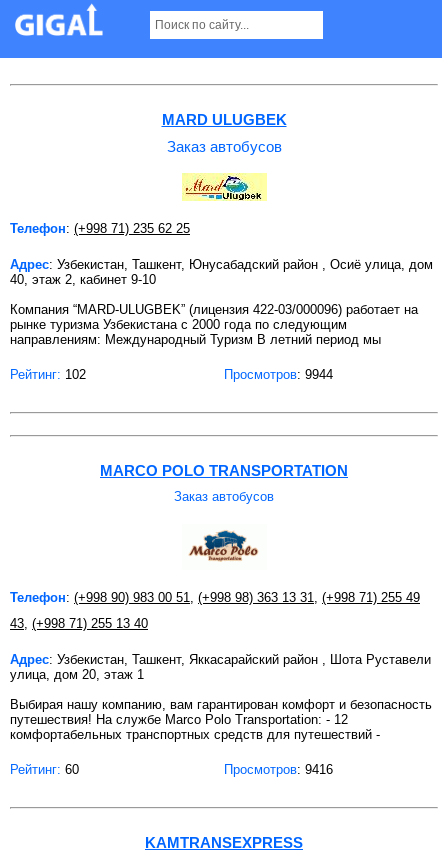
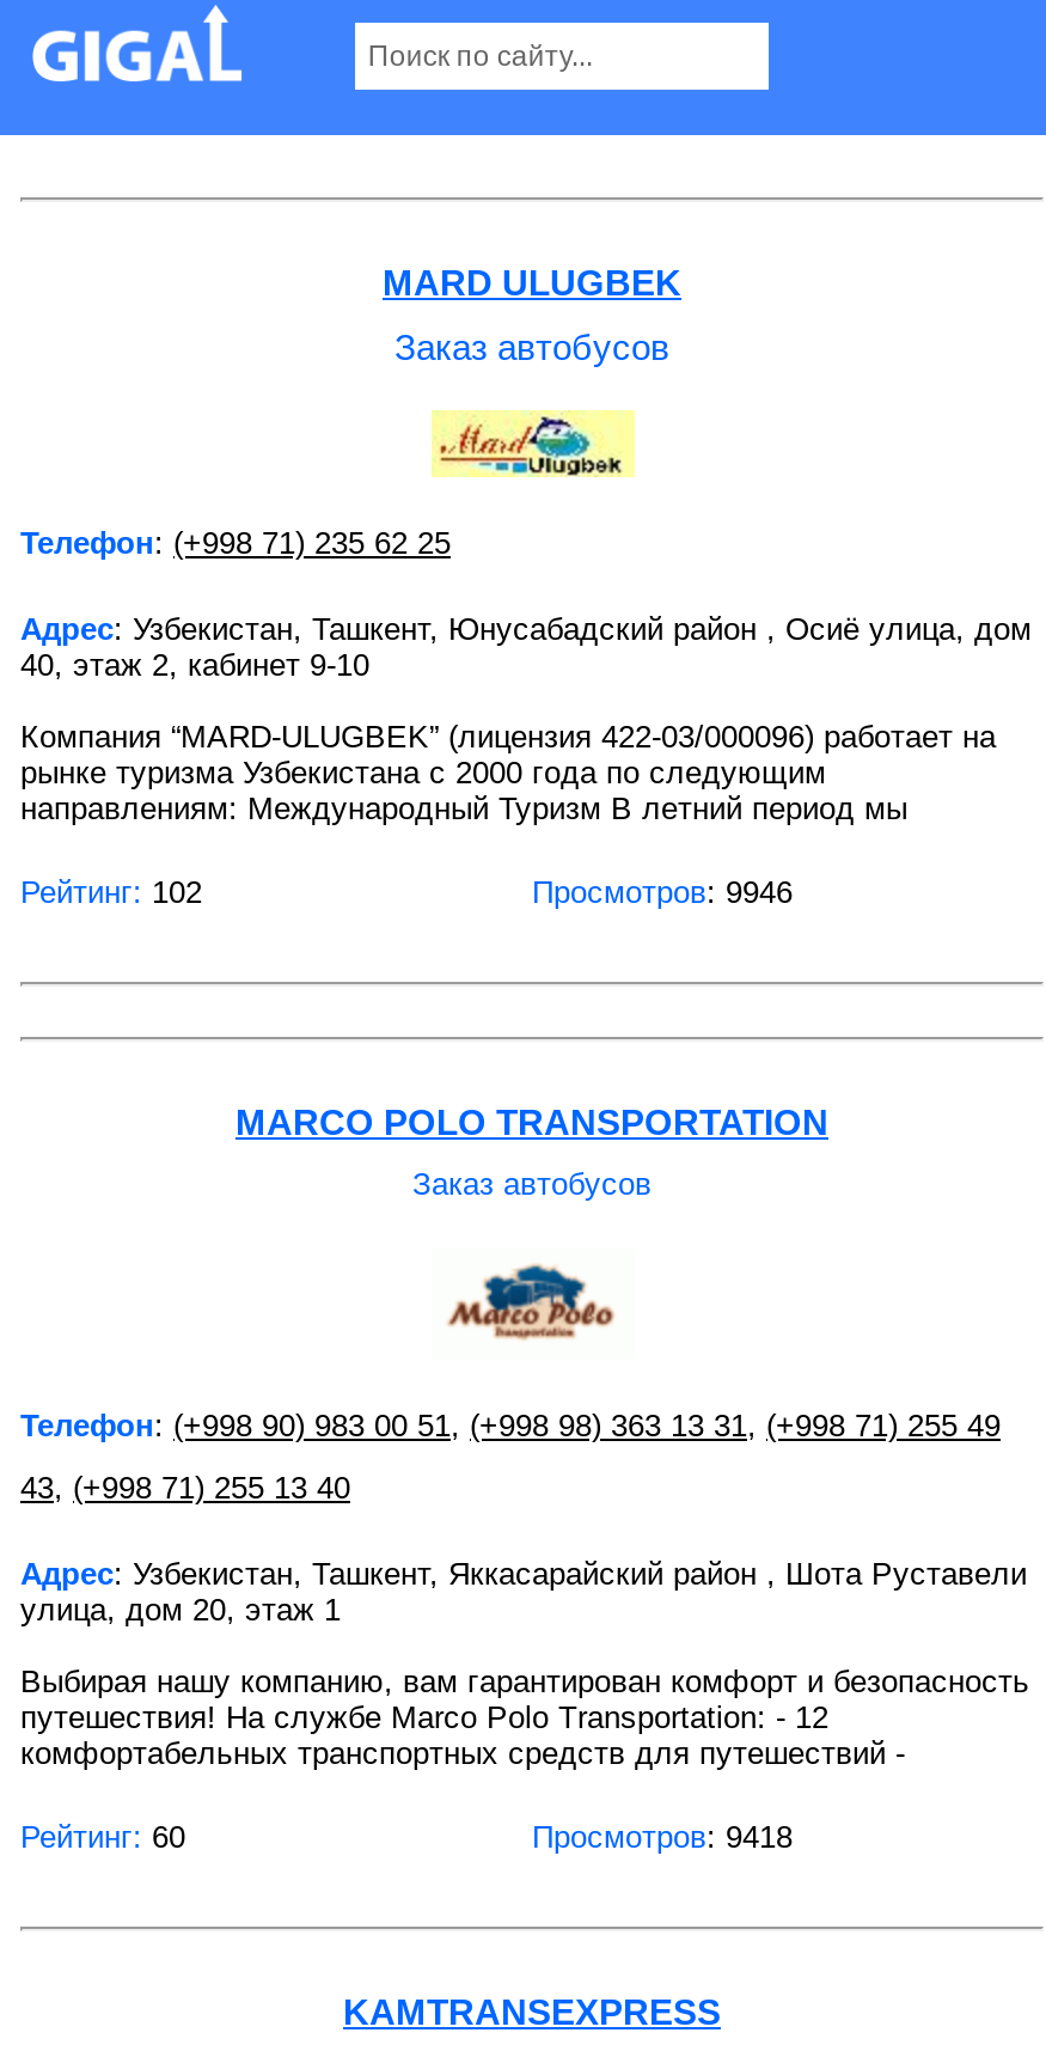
[224,367,333,382] Просмотров: 9944 -> [532,873,793,909] Просмотров: 9946
[224,762,333,777] Просмотров: 9416 -> [532,1819,793,1855] Просмотров: 9418

